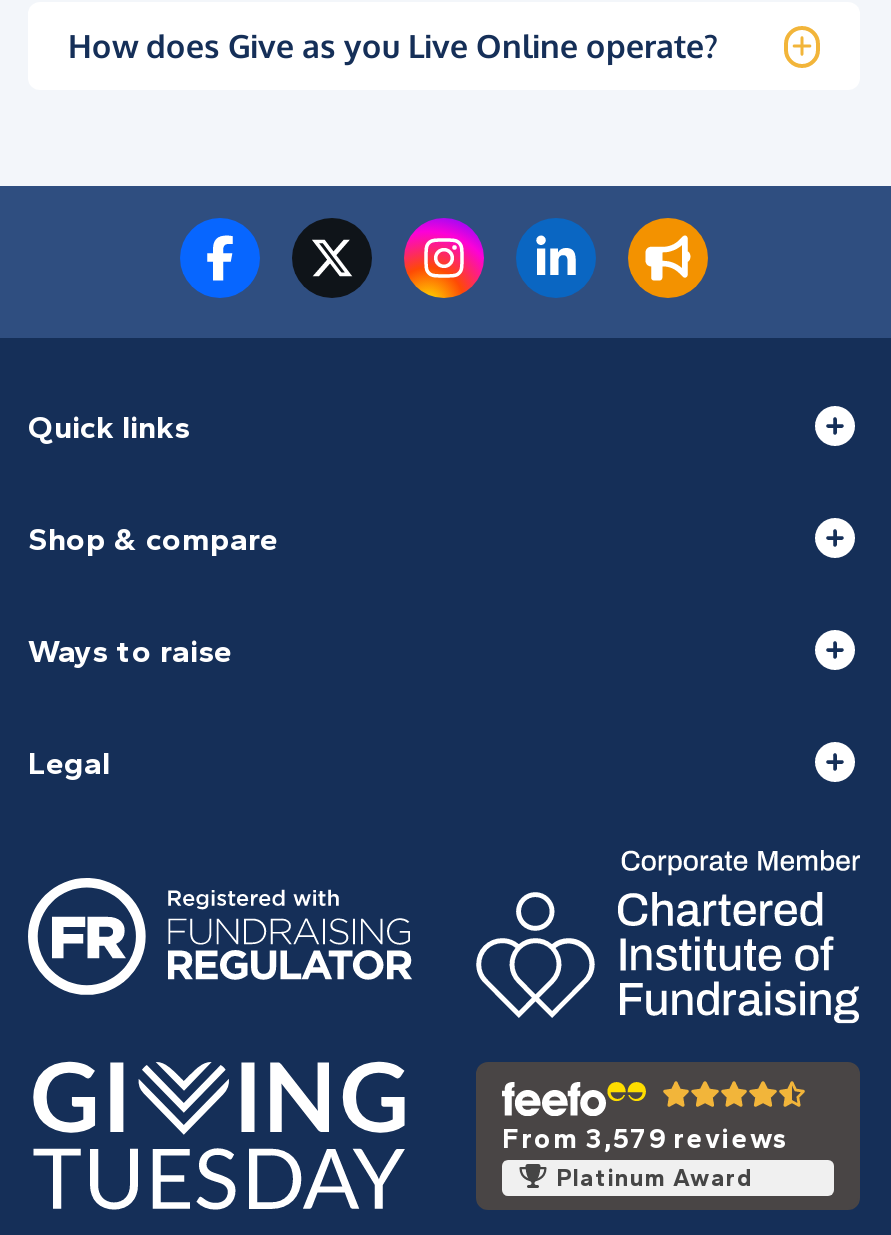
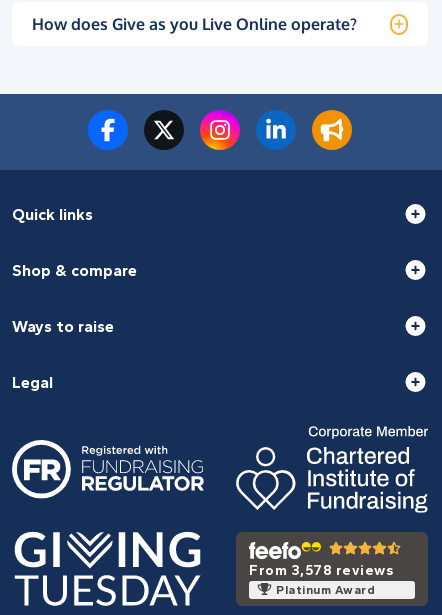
[502,1121,788,1155] From 3,579 reviews -> [249,561,393,578] From 3,578 reviews

